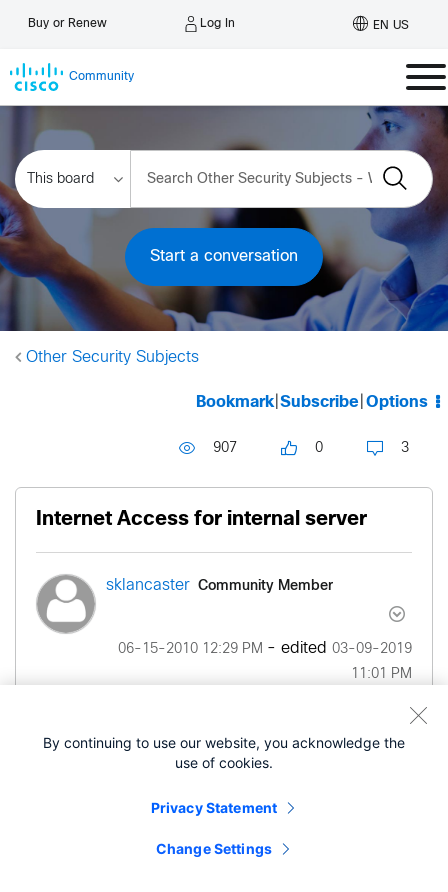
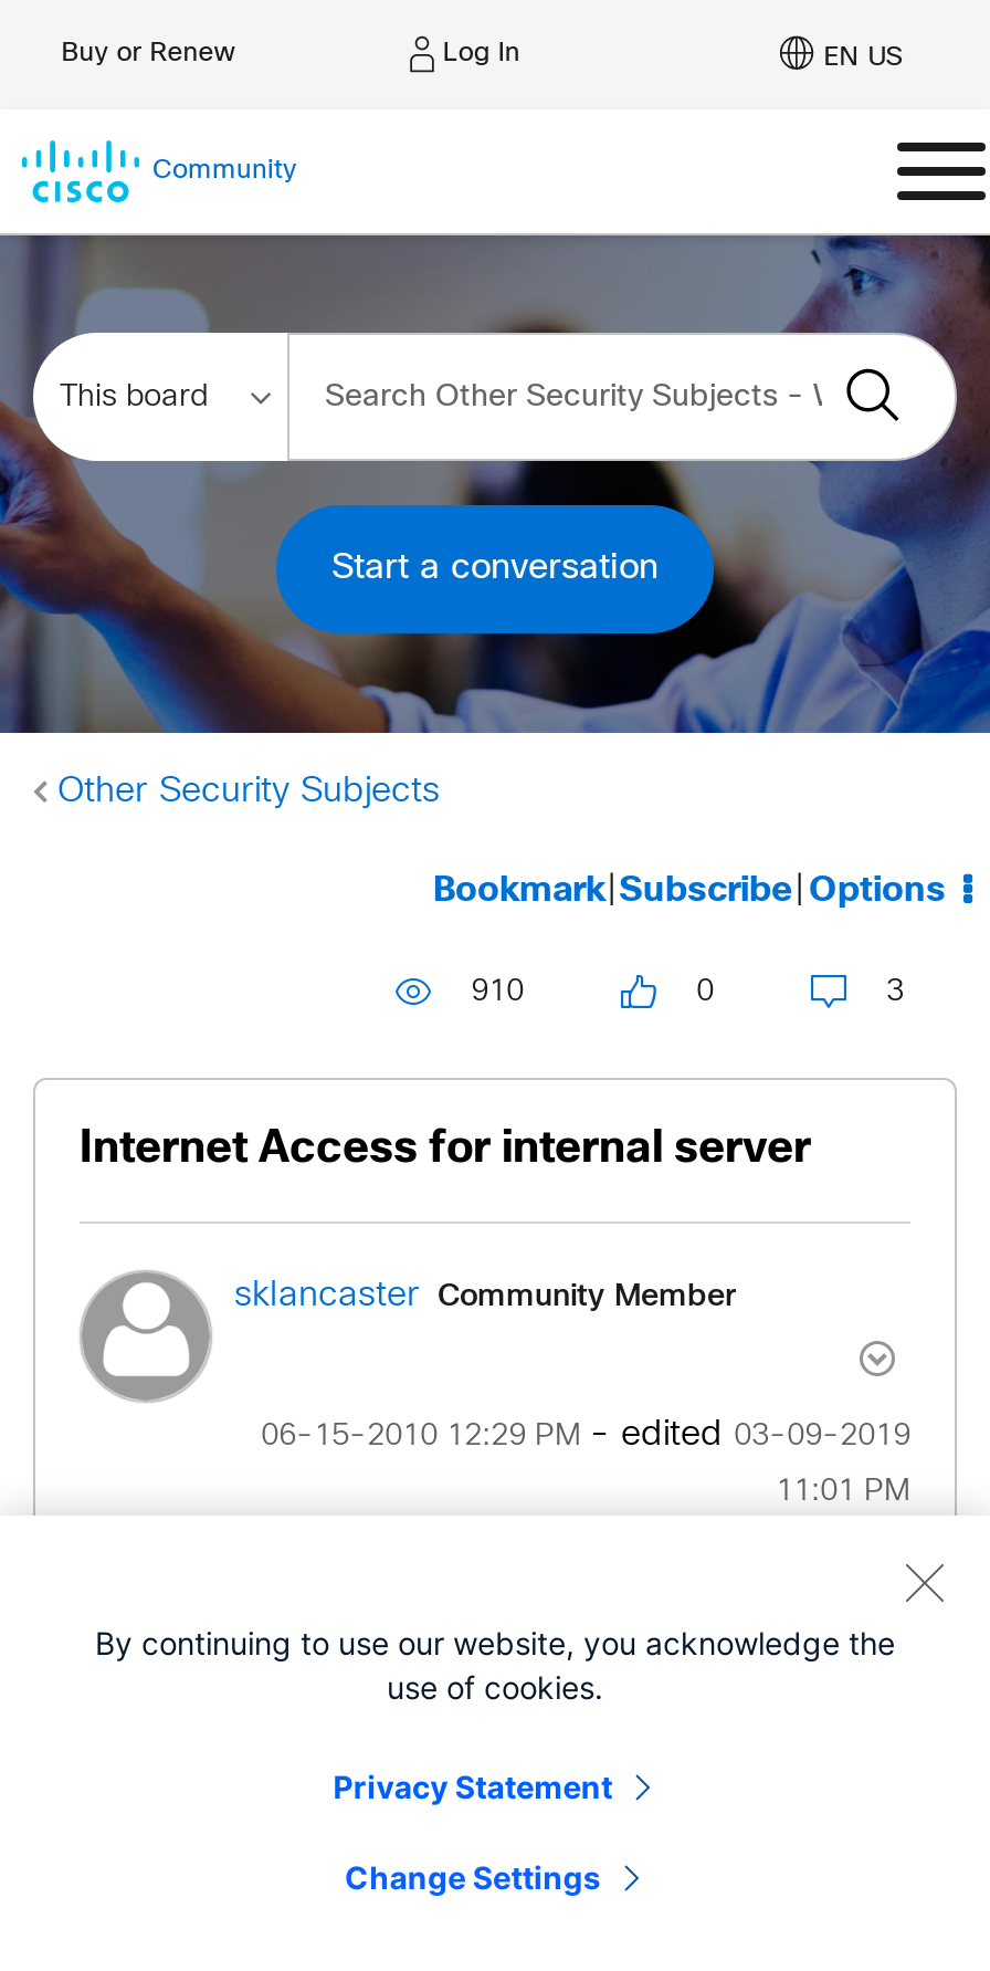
[213,442,237,455] 907 -> [471,978,524,1007] 910

